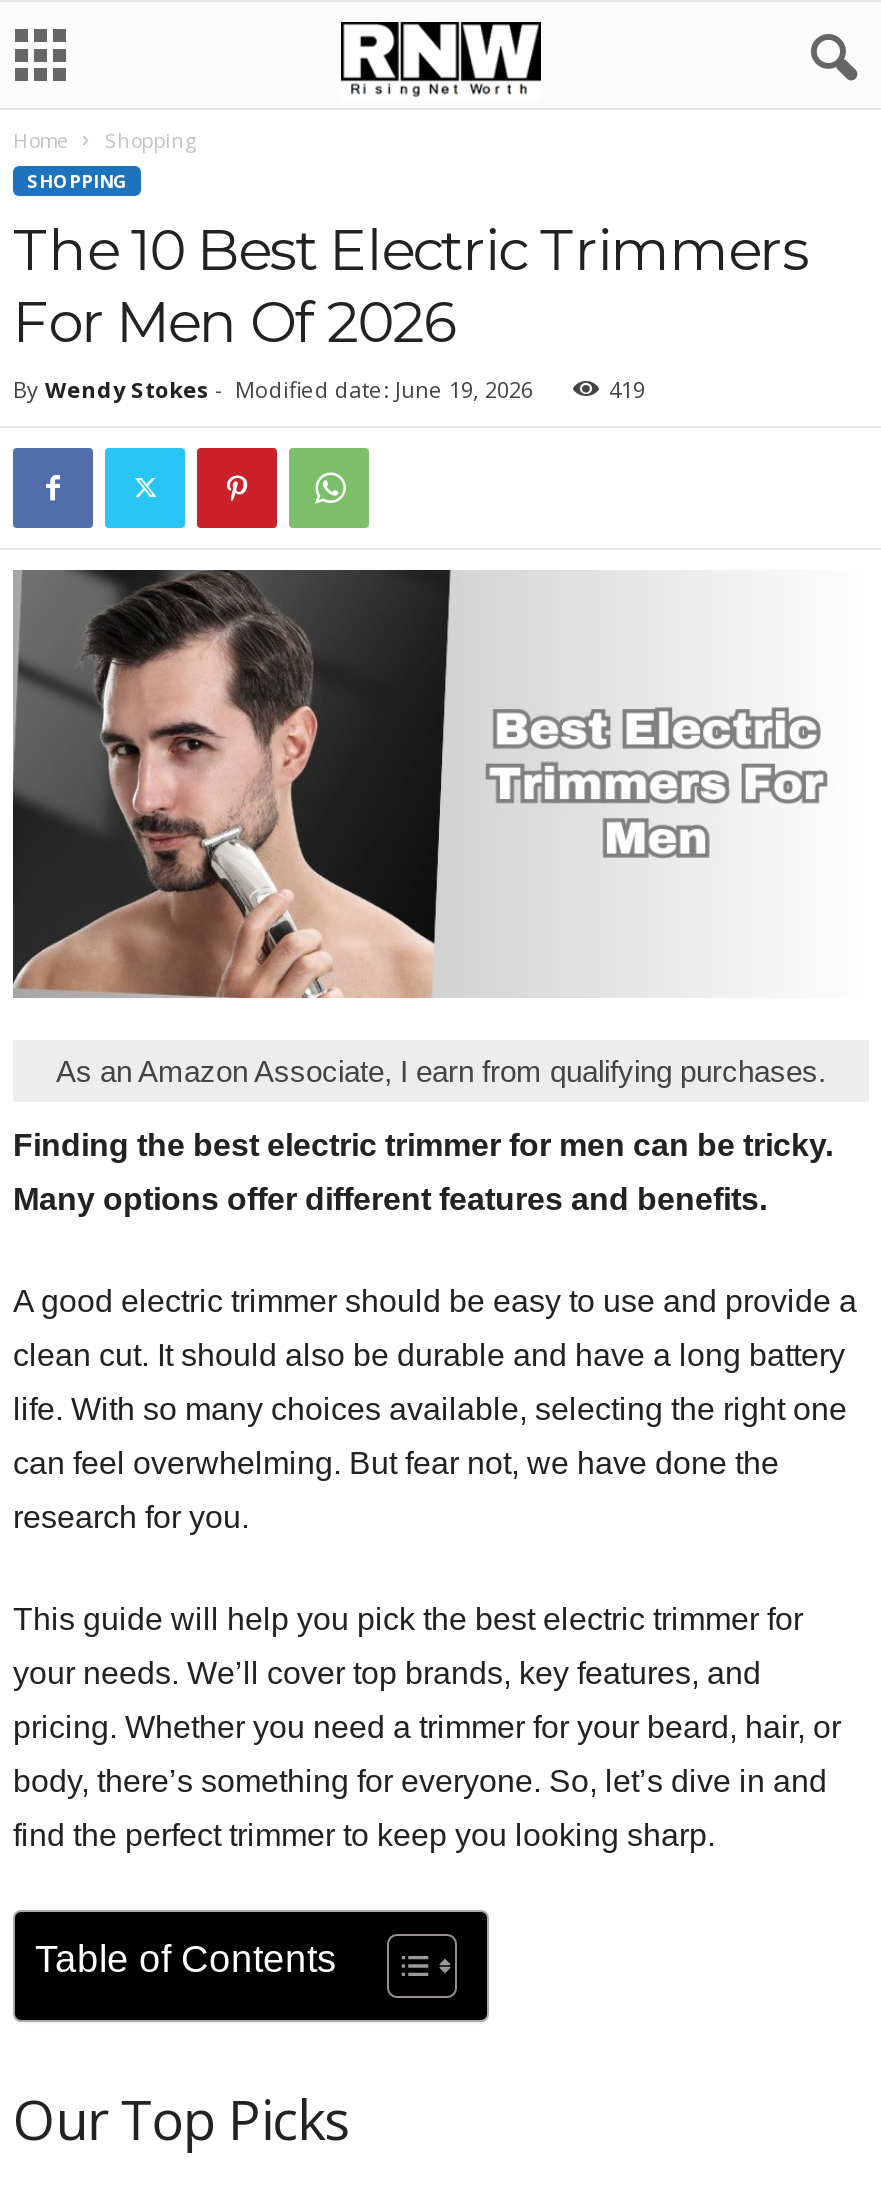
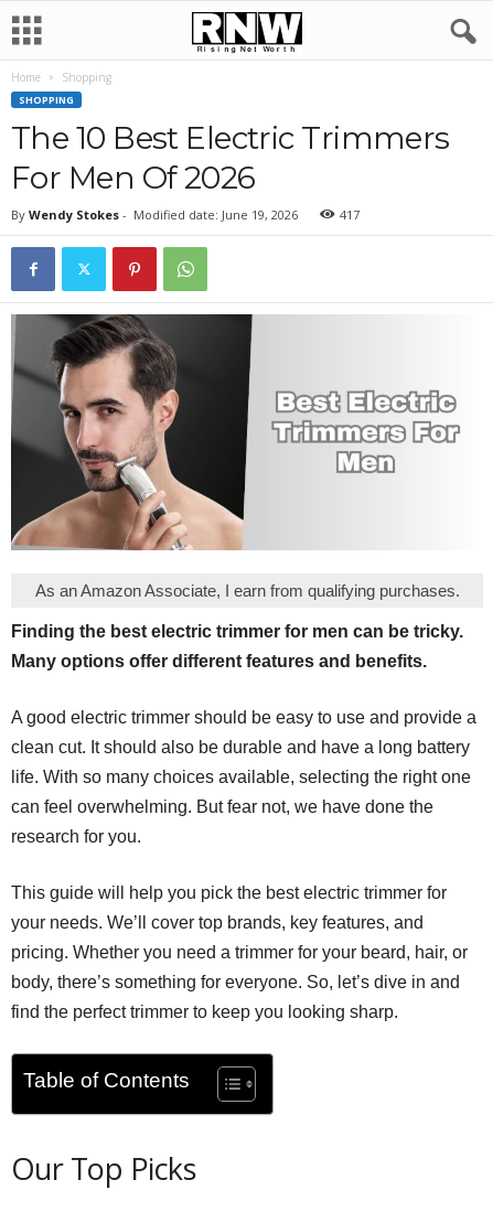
[609,374,645,404] 419 -> [340,206,360,223] 417

